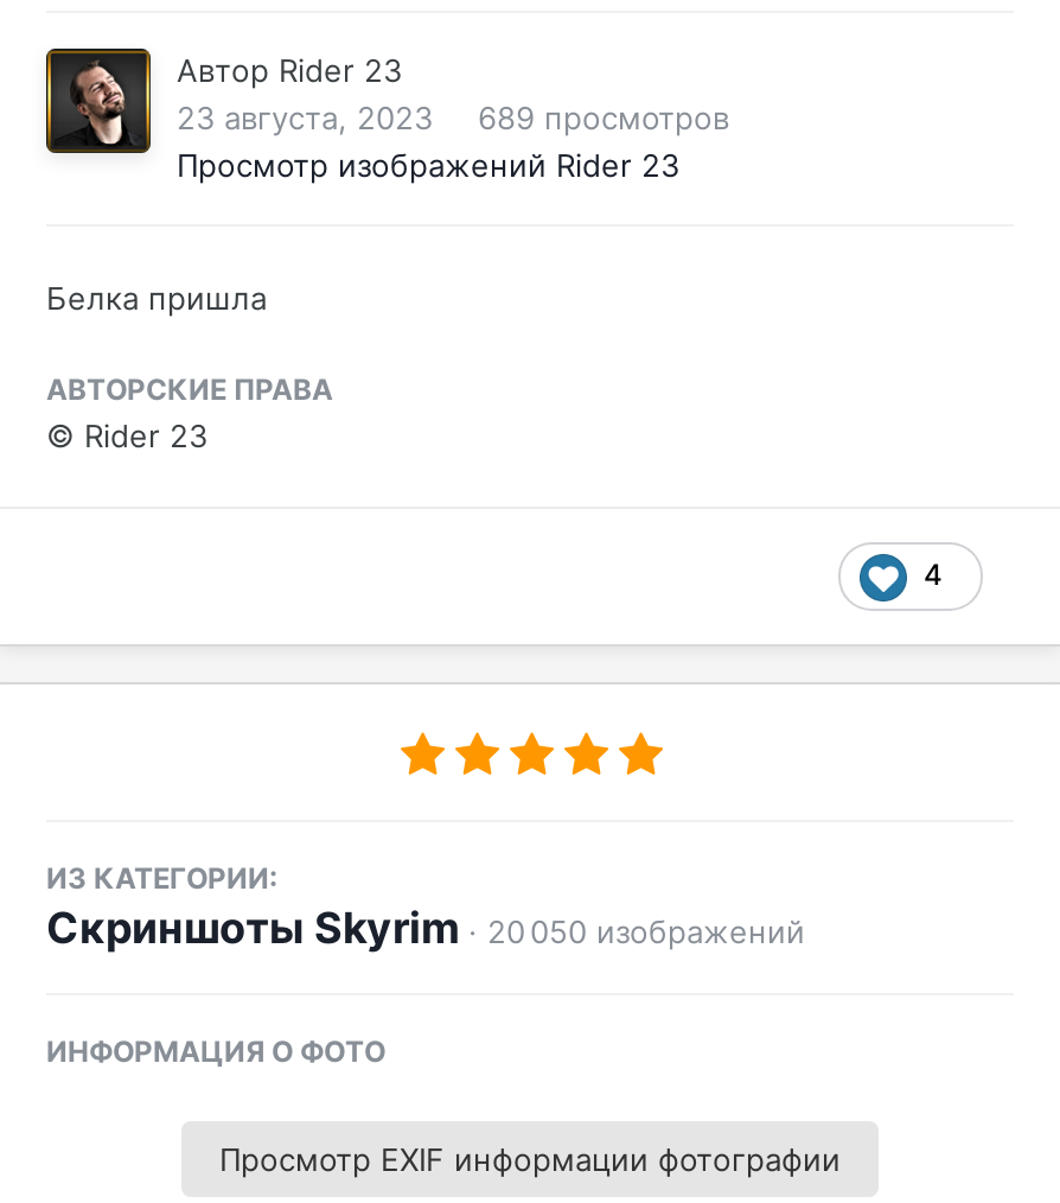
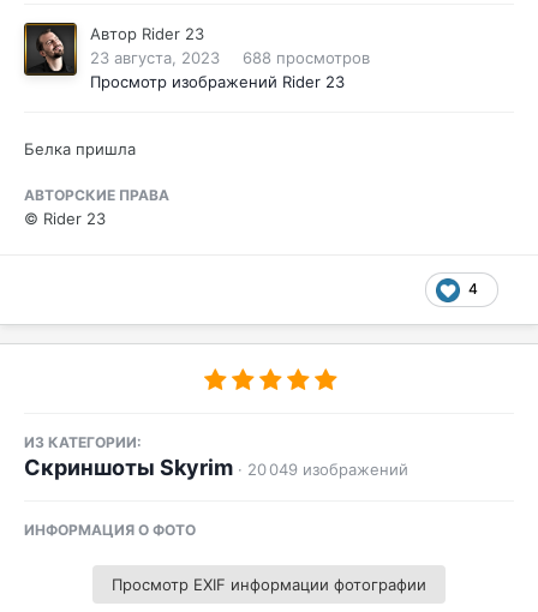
[177,99,729,137] 23 августа, 2023 689 просмотров -> [90,48,370,67] 23 августа, 2023 688 просмотров
[46,904,805,953] Скриншоты Skyrim · 20 050 изображений -> [24,455,408,480] Скриншоты Skyrim · 20 049 изображений

